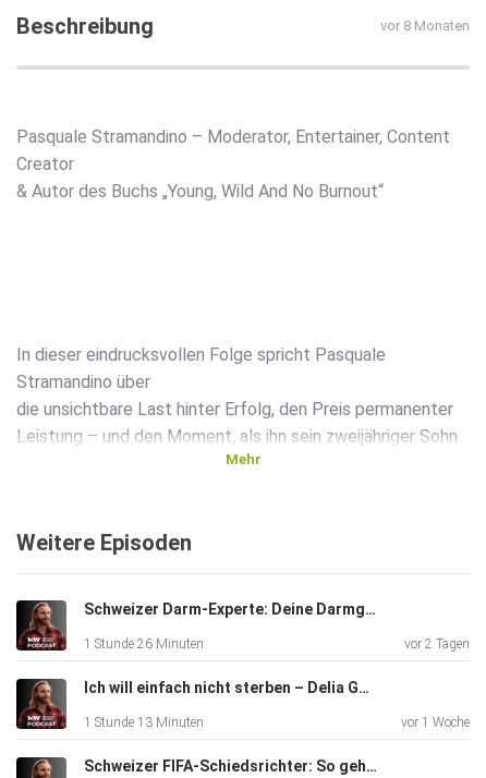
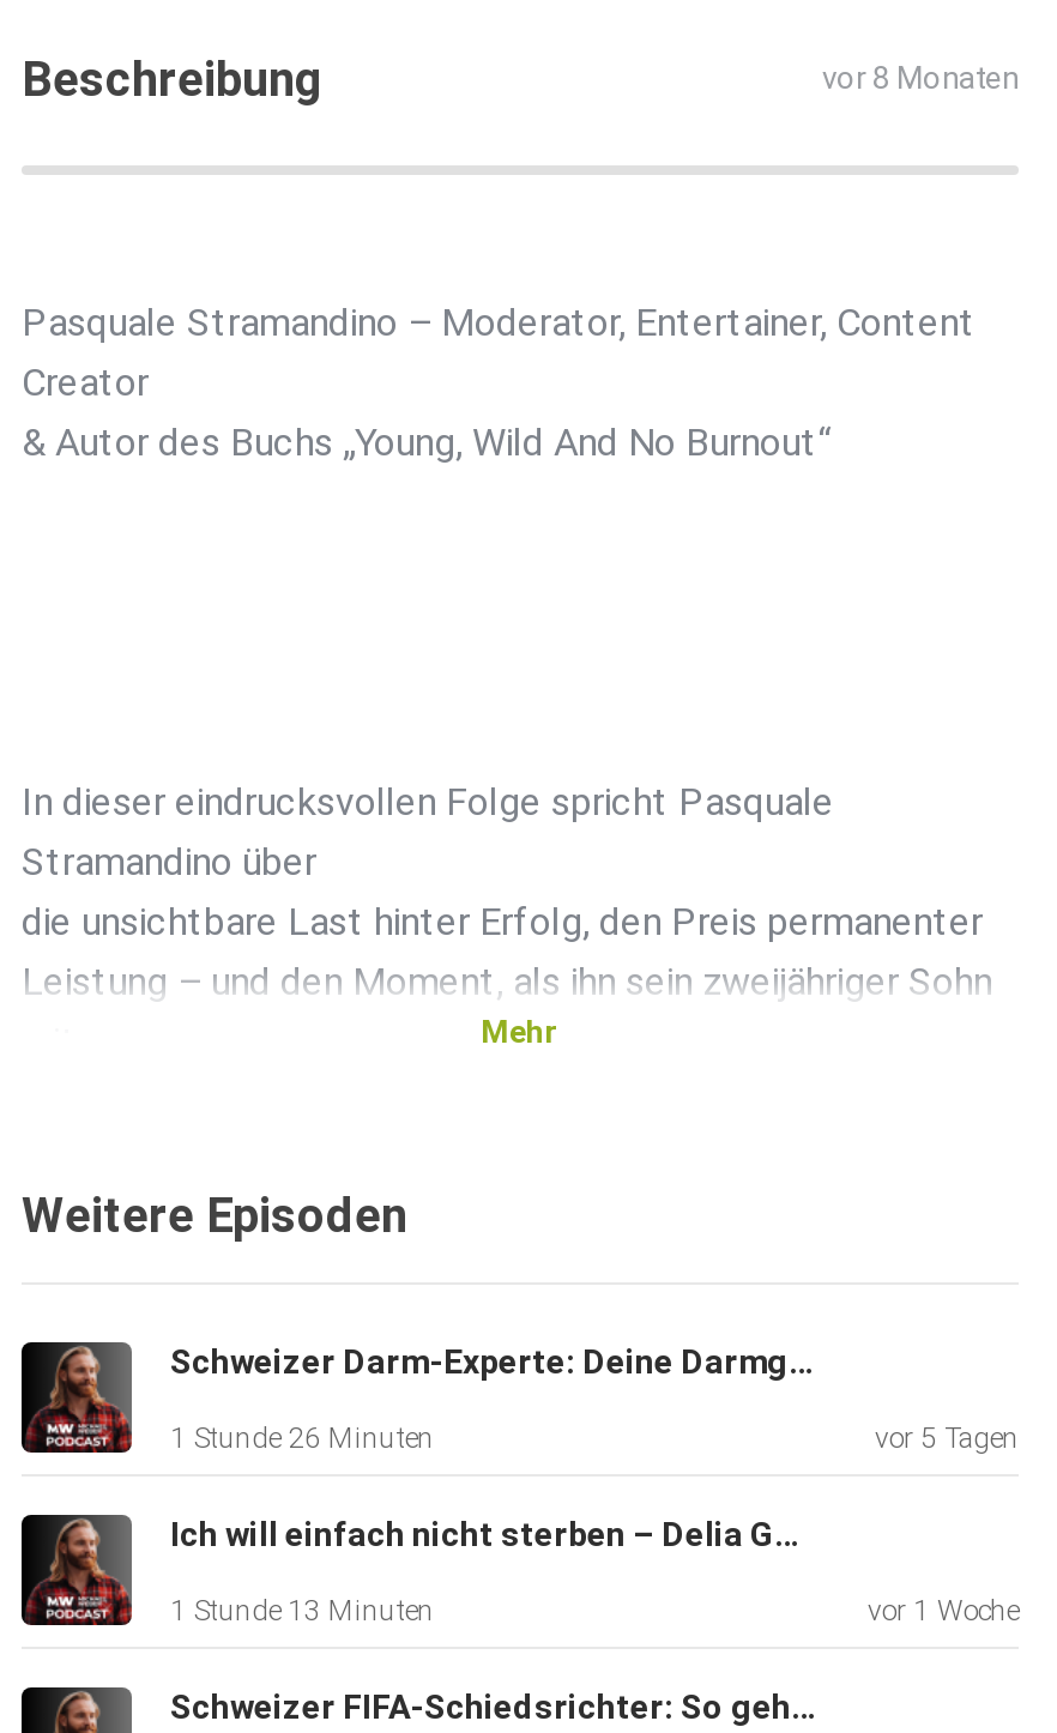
[404,637,470,652] vor 2 Tagen -> [875,1422,1019,1455] vor 5 Tagen

